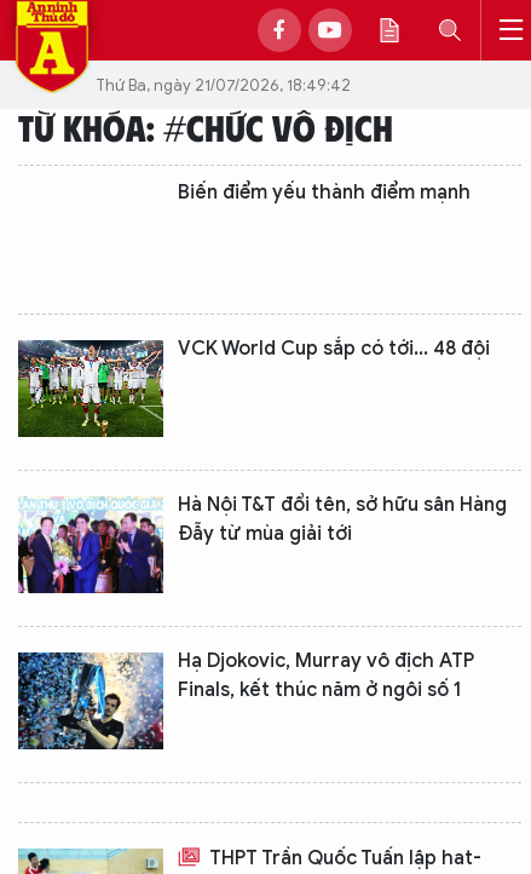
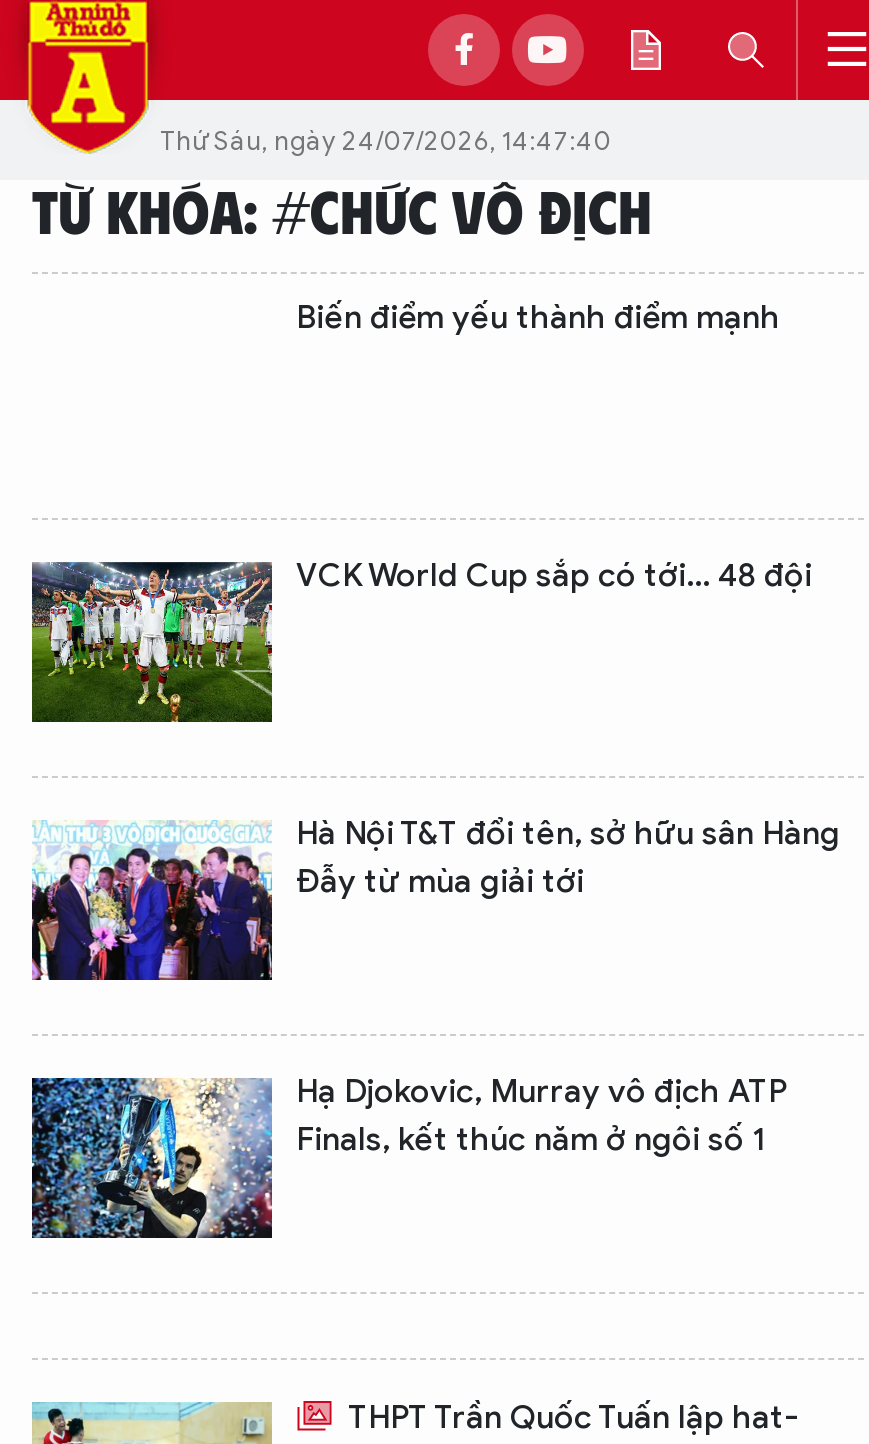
[96,74,351,95] Thứ Ba, ngày 21/07/2026, 18:49:42 -> [160,123,612,157] Thứ Sáu, ngày 24/07/2026, 14:47:40

